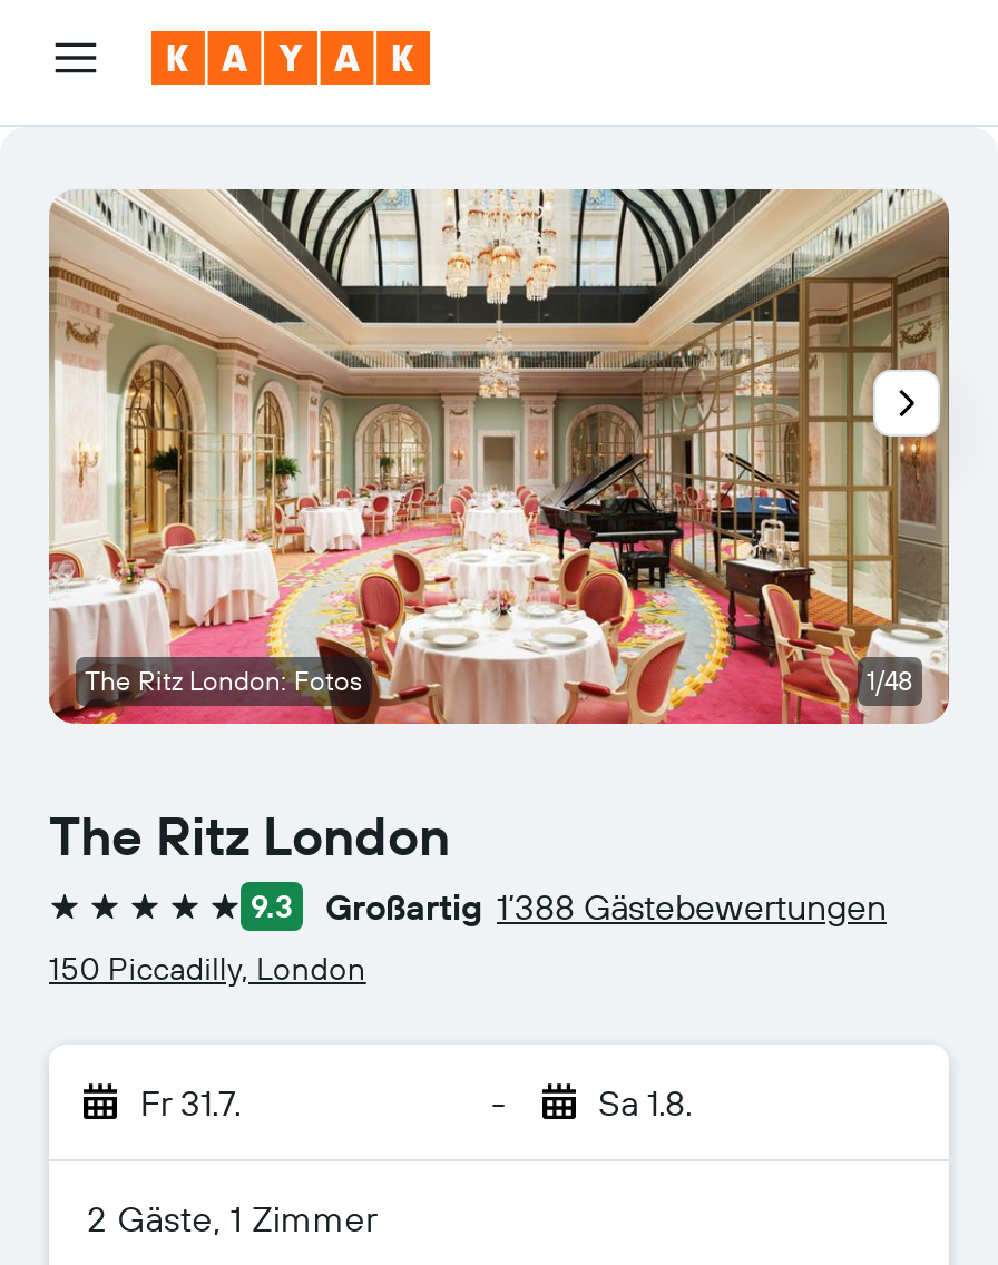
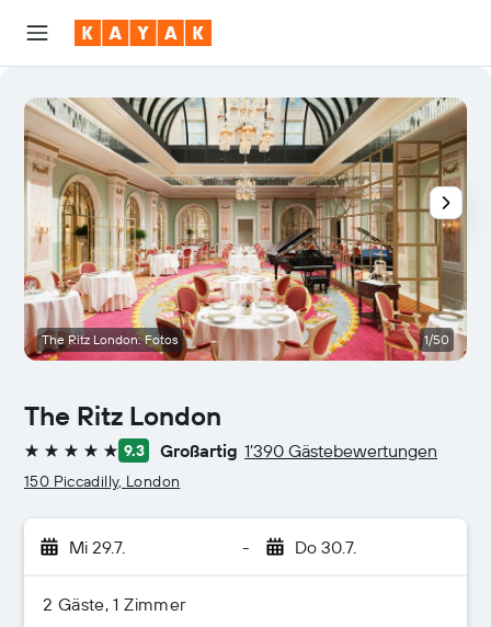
[867,664,913,697] 1/48 -> [424,331,449,347] 1/50
[325,884,887,929] Großartig 1’388 Gästebewertungen -> [160,440,437,461] Großartig 1’390 Gästebewertungen
[140,1080,241,1125] Fr 31.7. -> [69,536,125,558] Mi 29.7.
[598,1080,692,1125] Sa 1.8. -> [294,536,356,558] Do 30.7.

